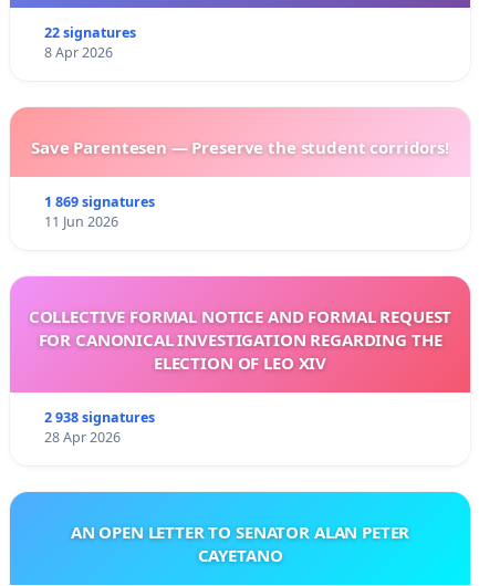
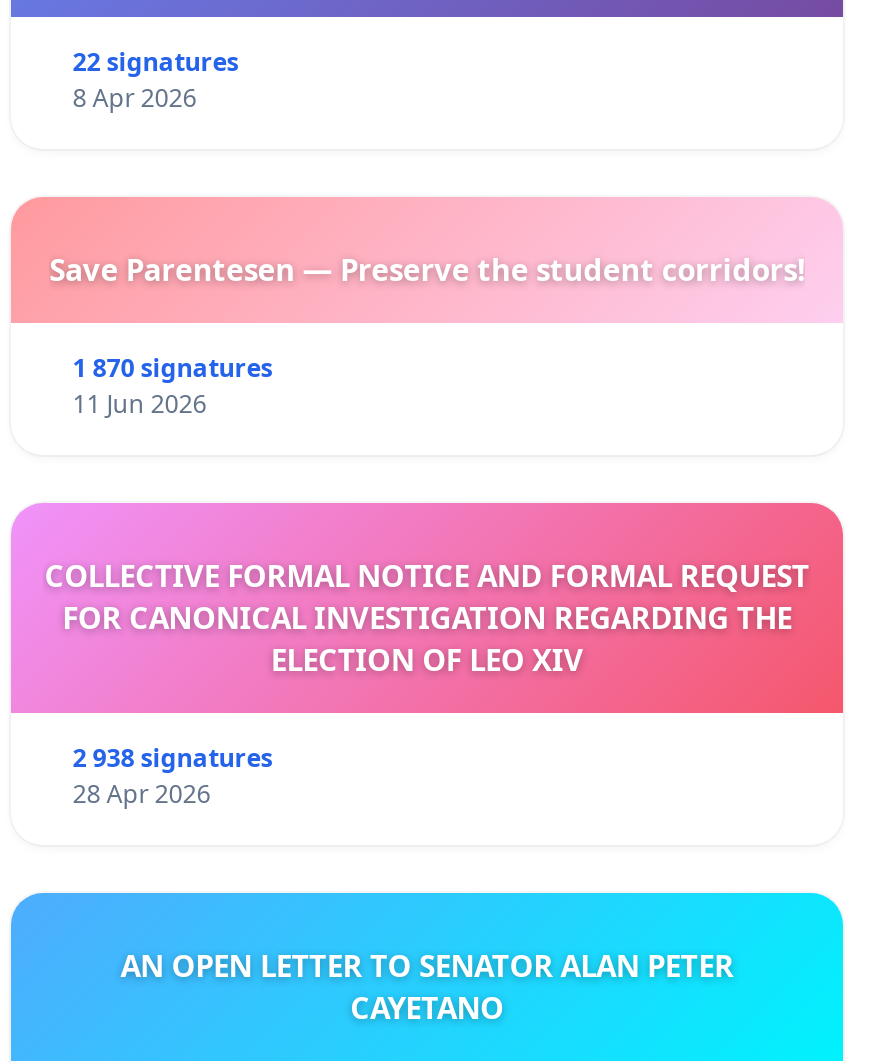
[44,192,155,211] 1 869 signatures -> [73,350,273,384] 1 870 signatures

